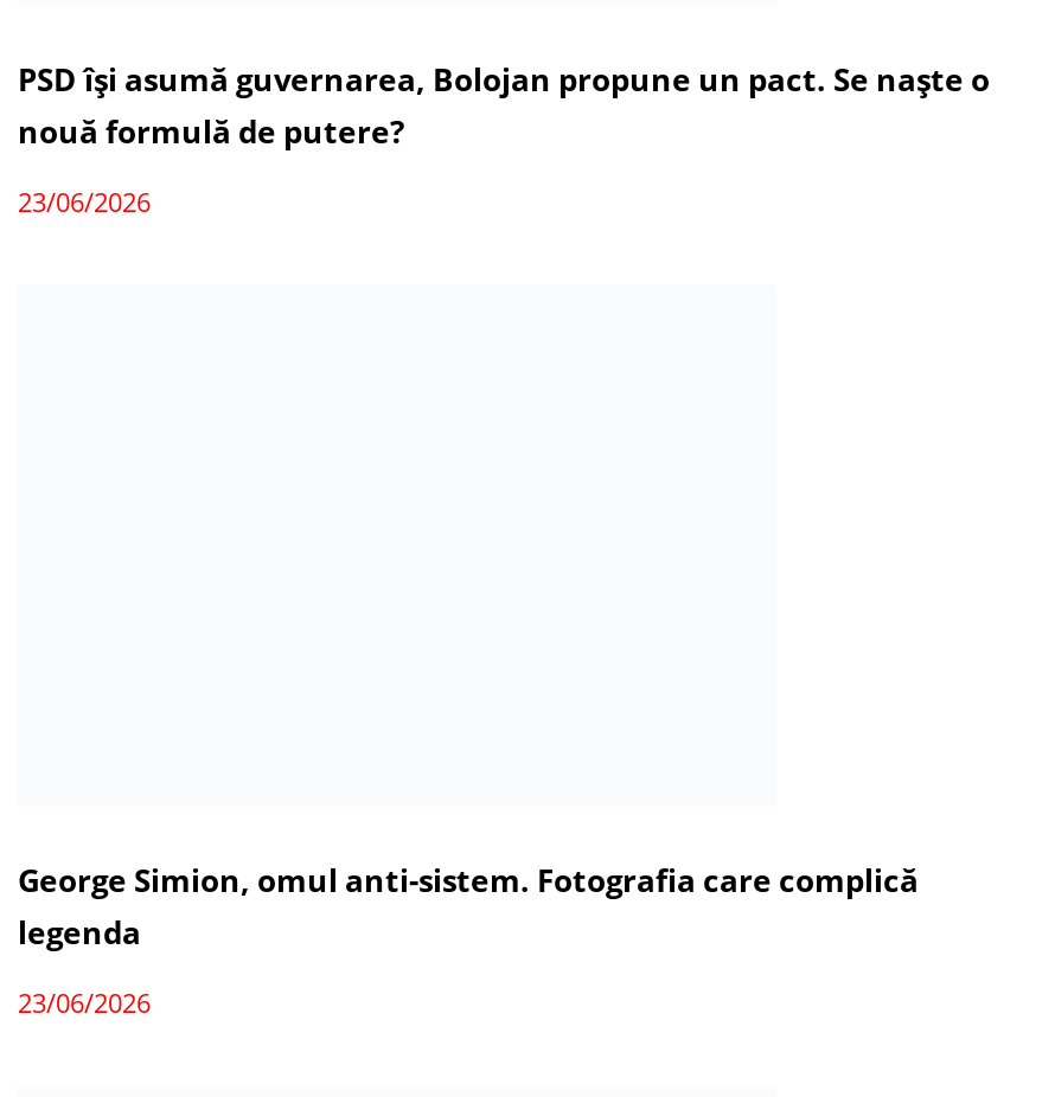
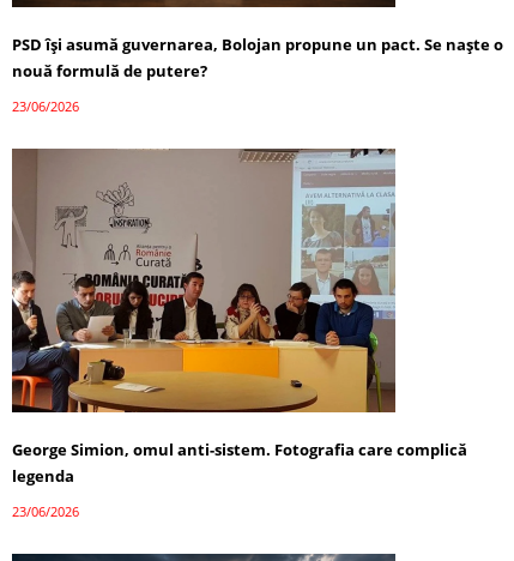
none -> [11,147,397,414] [image]

